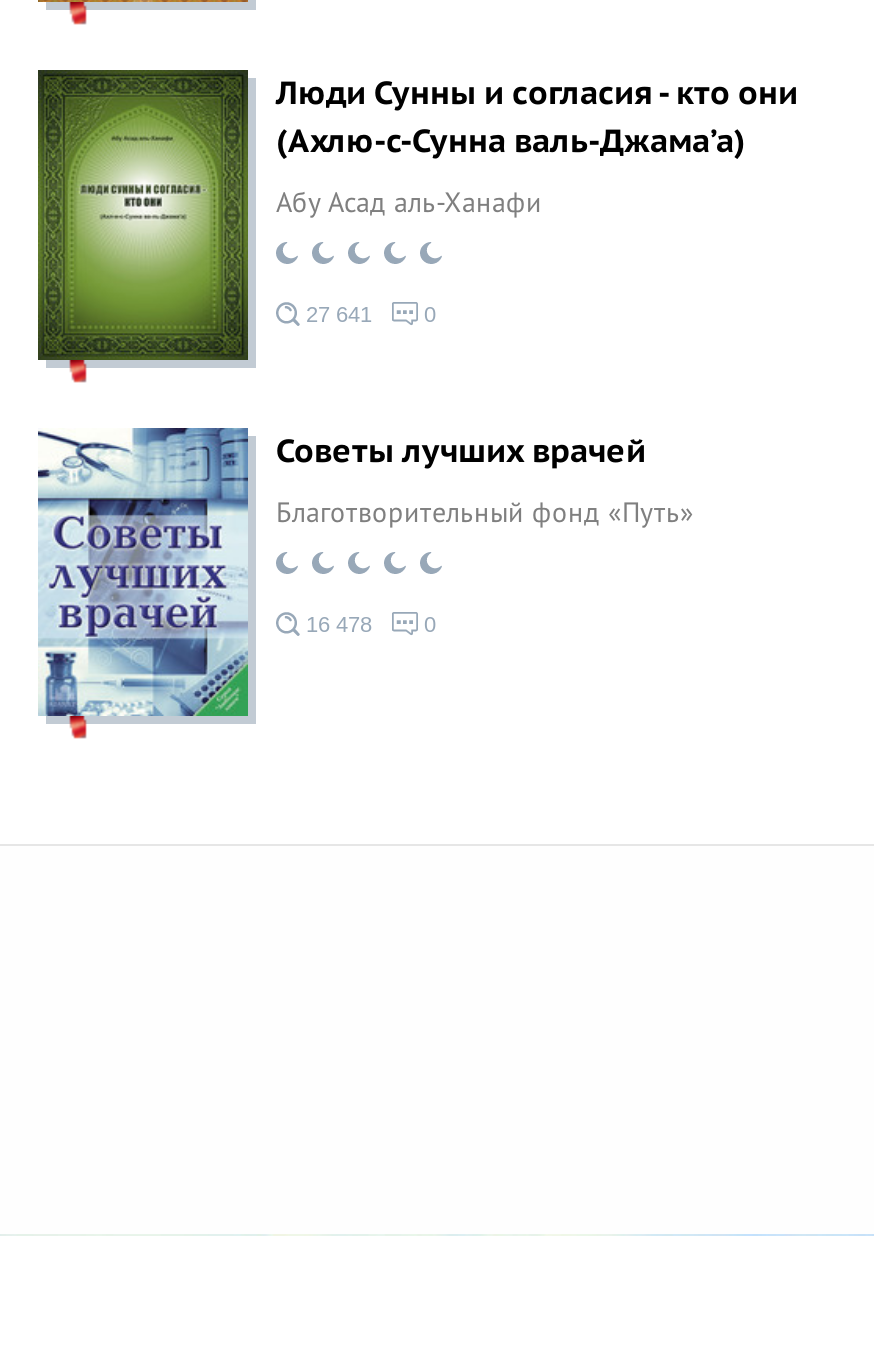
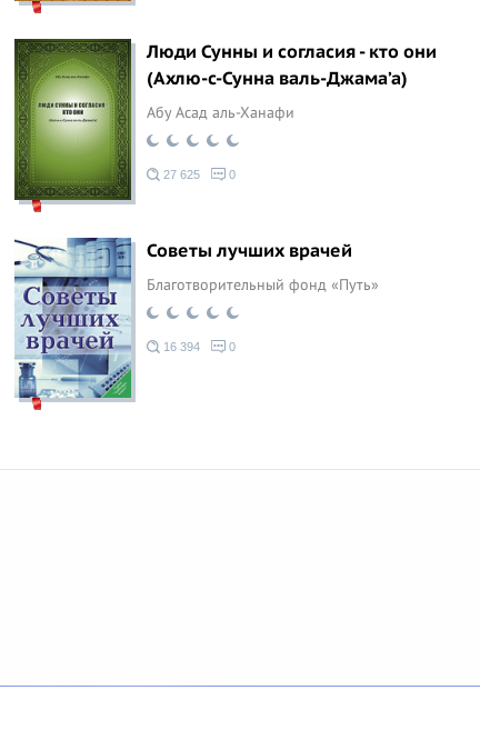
[300,301,372,325] 27 641 -> [160,167,200,181] 27 625
[300,611,372,635] 16 478 -> [160,339,200,353] 16 394

